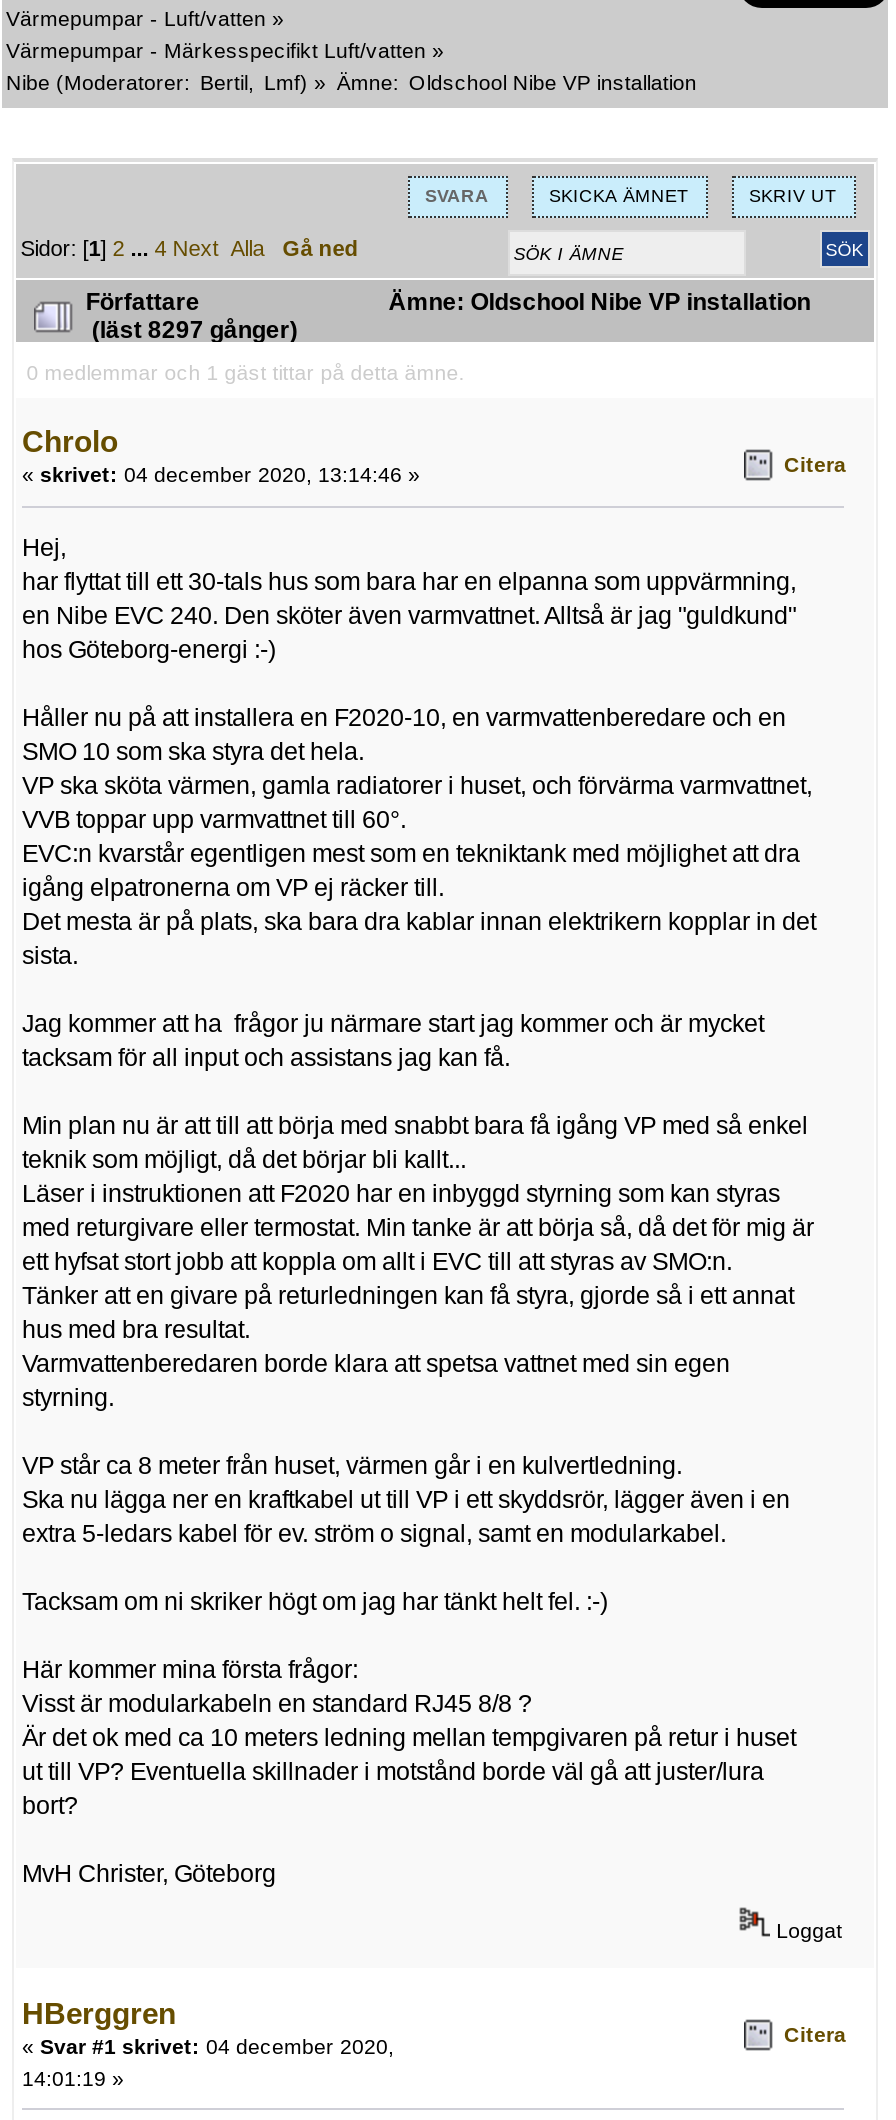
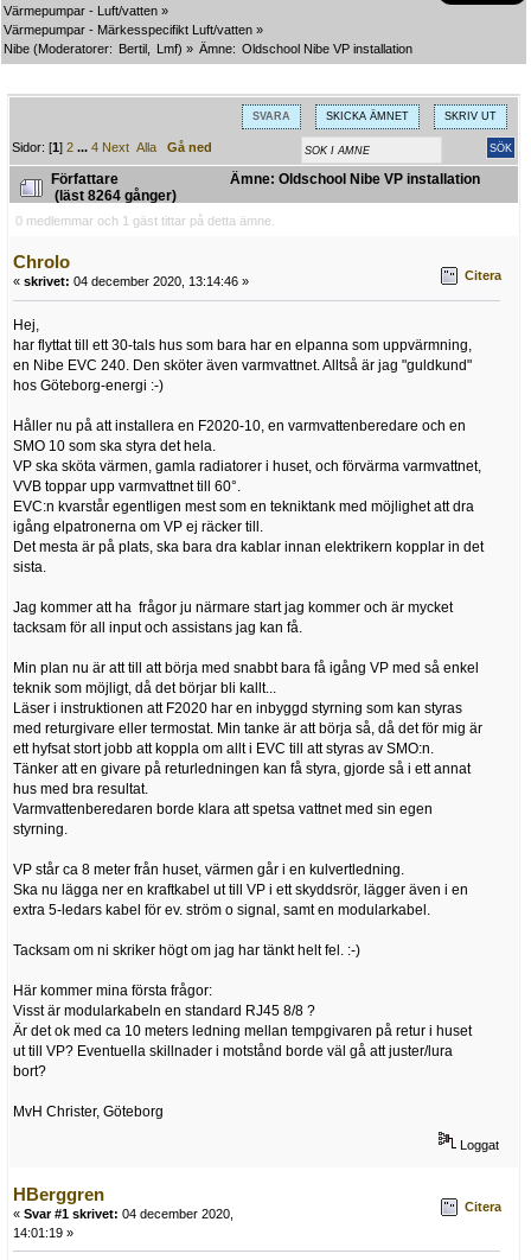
[86,316,298,344] (läst 8297 gånger) -> [51,187,176,204] (läst 8264 gånger)

